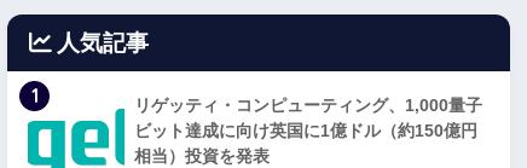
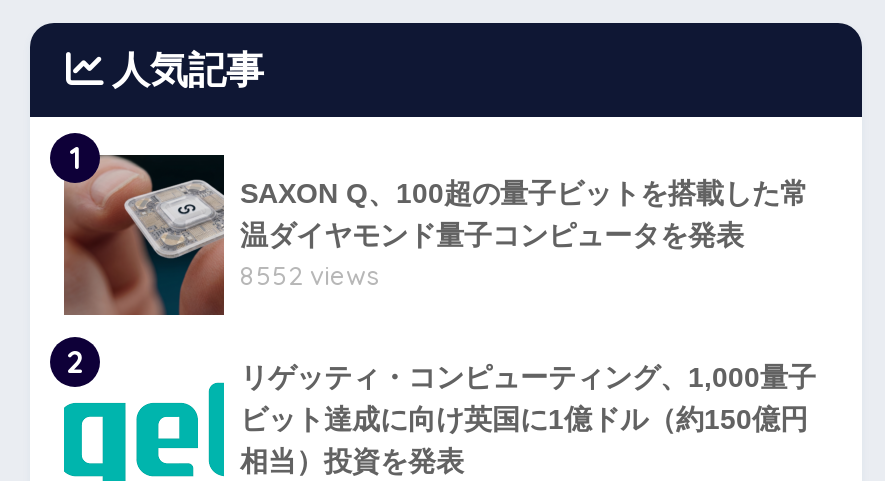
none -> [62,153,808,381] [image] | SAXON Q、100超の量子ビットを搭載した常 | 温ダイヤモンド量子コンピュータを発表 | 8552 views | 2

